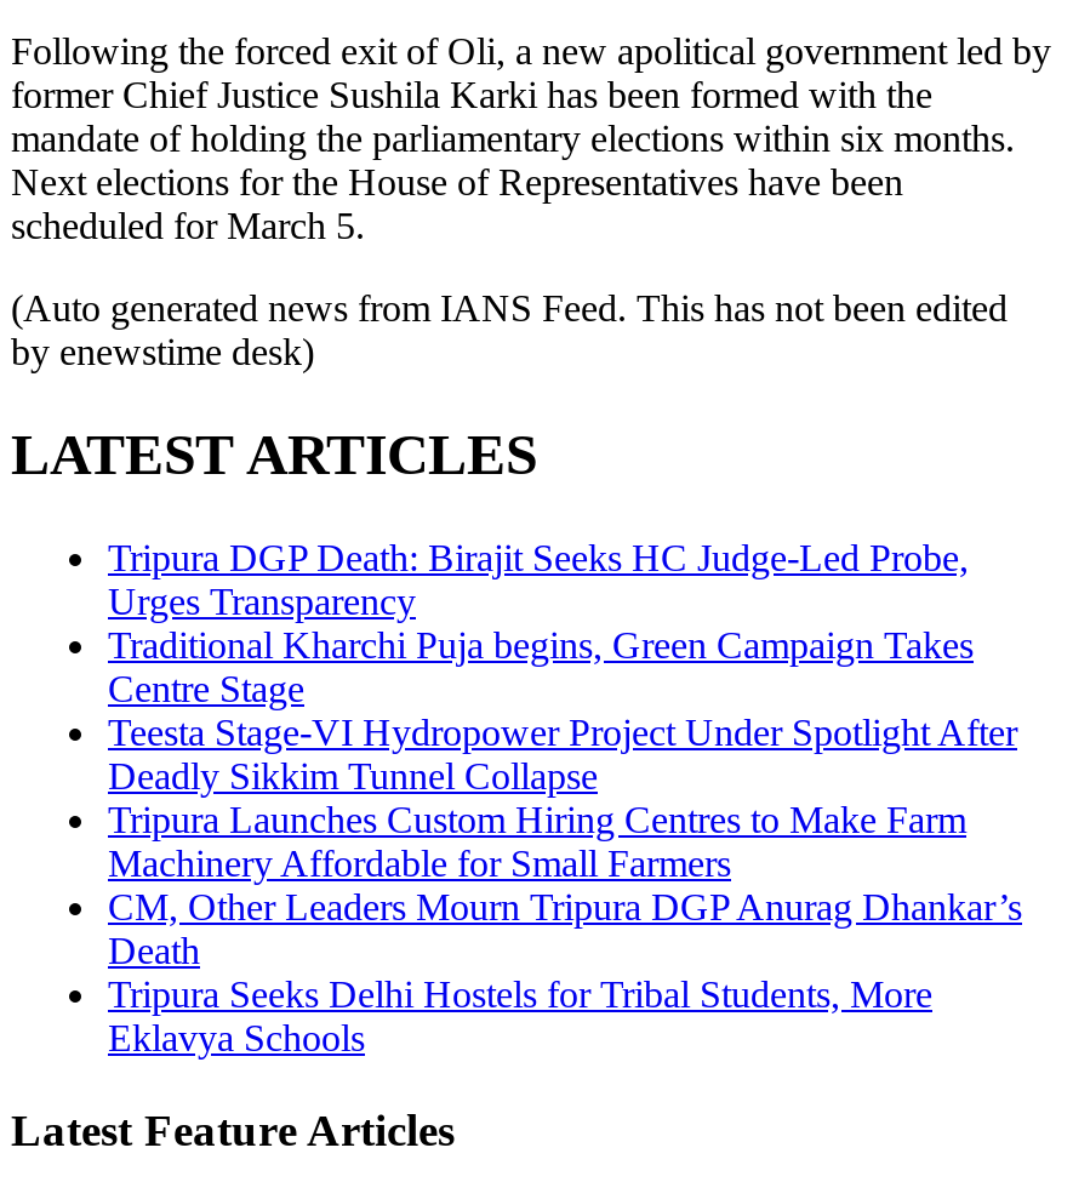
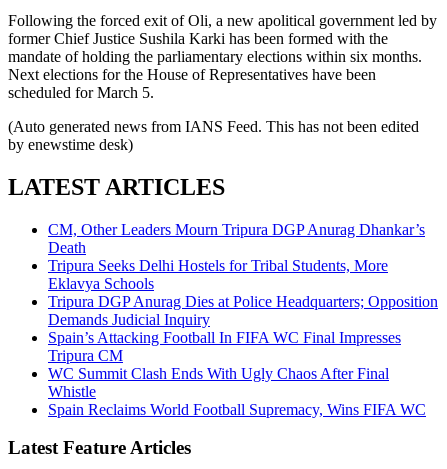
[108,536,1017,883] Tripura DGP Death: Birajit Seeks HC Judge-Led Probe, | Urges Transparency | Traditional Kharchi Puja begins, Green Campaign Takes | Centre Stage | Teesta Stage-VI Hydropower Project Under Spotlight After | Deadly Sikkim Tunnel Collapse | Tripura Launches Custom Hiring Centres to Make Farm | Machinery Affordable for Small Farmers -> none
moved [108,885,1022,1057] -> [48,221,425,292]: CM, Other Leaders Mourn Tripura DGP Anurag Dhankar’s | Death | Tripura Seeks Delhi Hostels for Tribal Students, More | Eklavya Schools
none -> [48,293,438,418] Tripura DGP Anurag Dies at Police Headquarters; Opposition | Demands Judicial Inquiry | Spain’s Attacking Football In FIFA WC Final Impresses | Tripura CM | WC Summit Clash Ends With Ugly Chaos After Final | Whistle | Spain Reclaims World Football Supremacy, Wins FIFA WC

